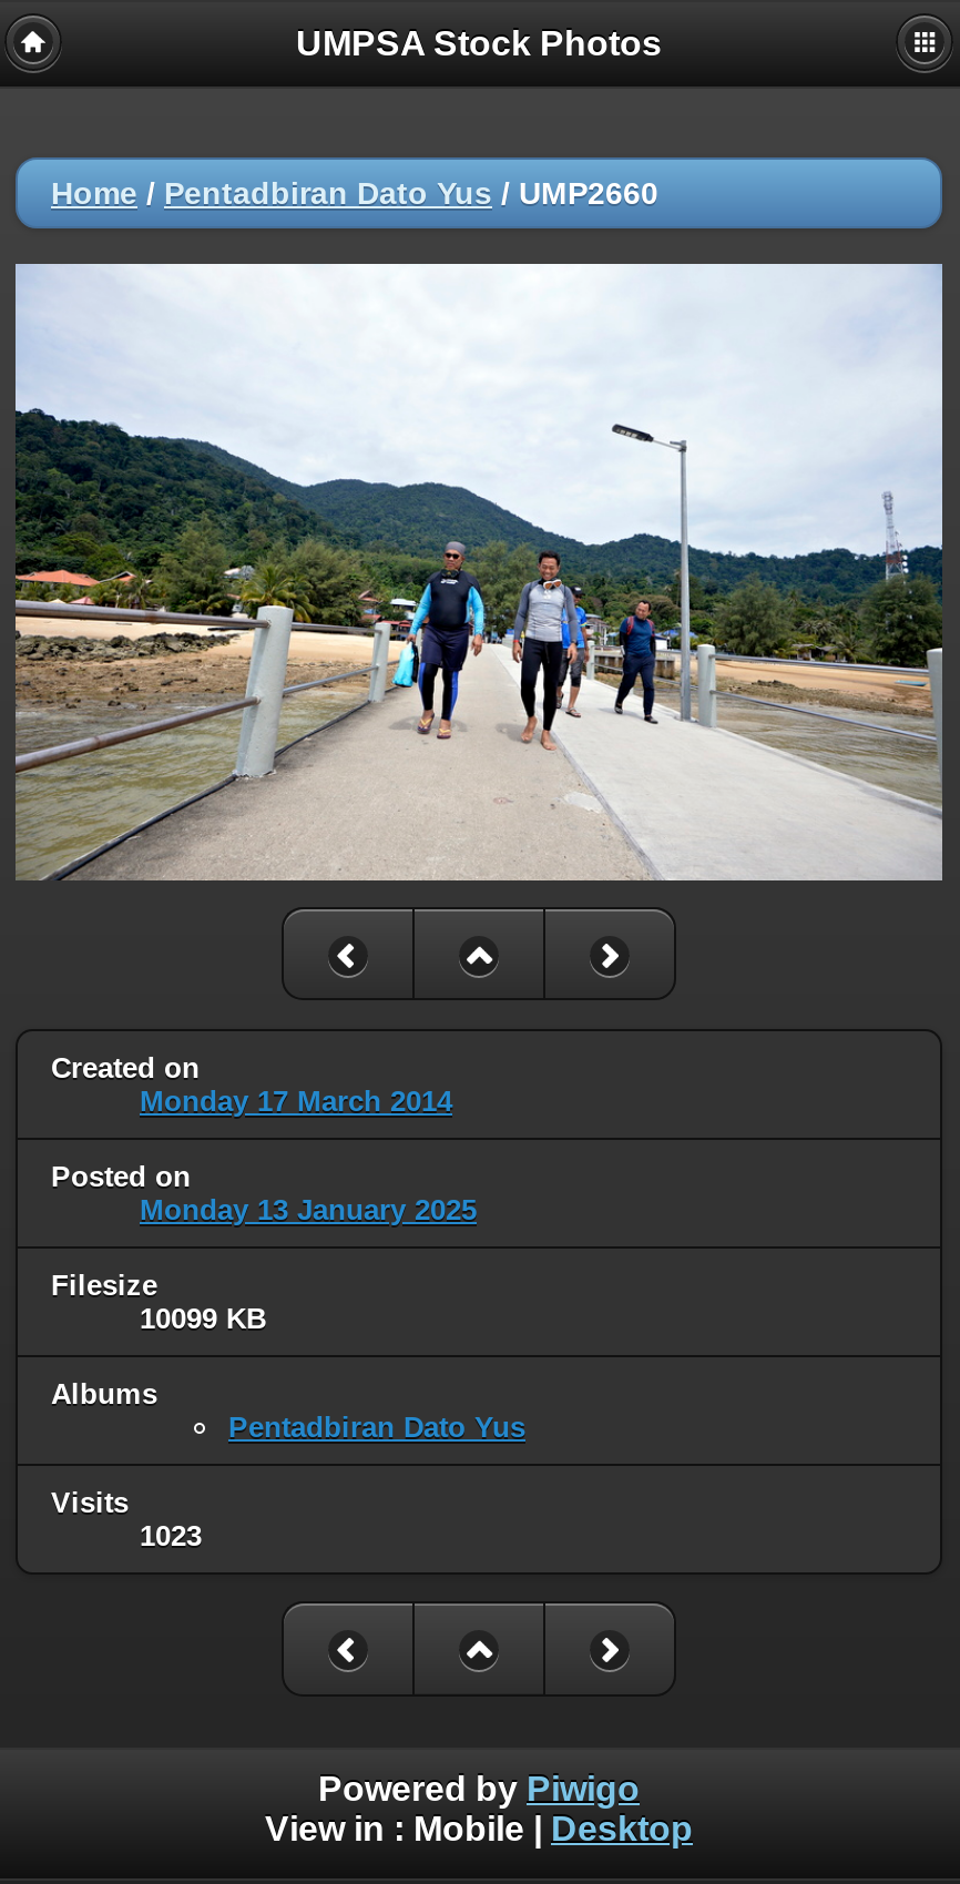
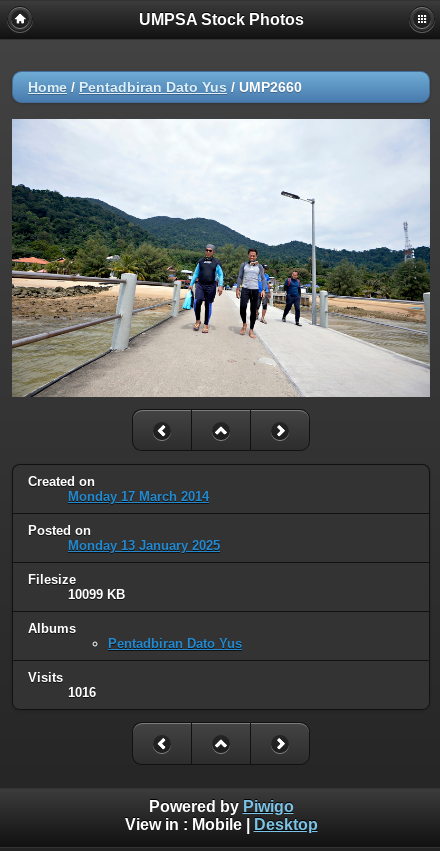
[140,1519,202,1552] 1023 -> [68,685,96,700] 1016

